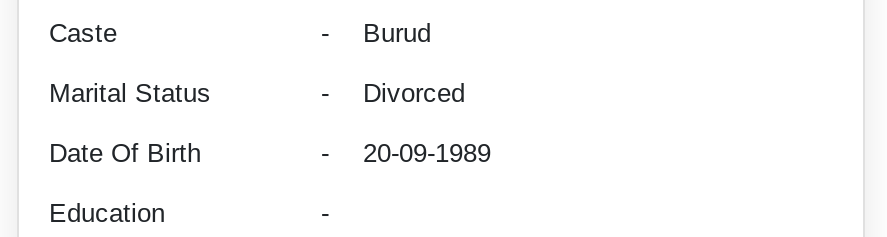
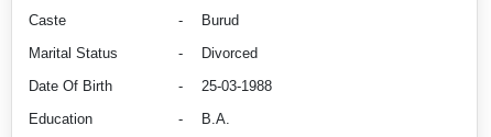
[363,139,491,169] 20-09-1989 -> [201,78,272,95] 25-03-1988
none -> [201,111,230,128] B.A.

